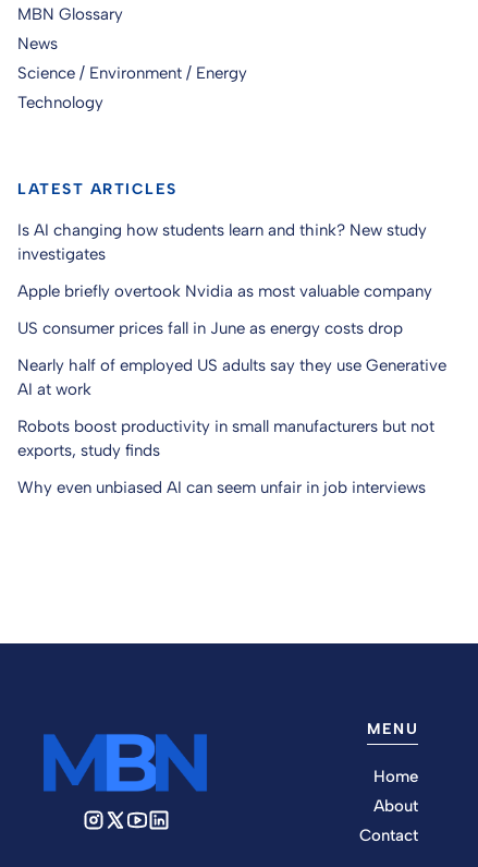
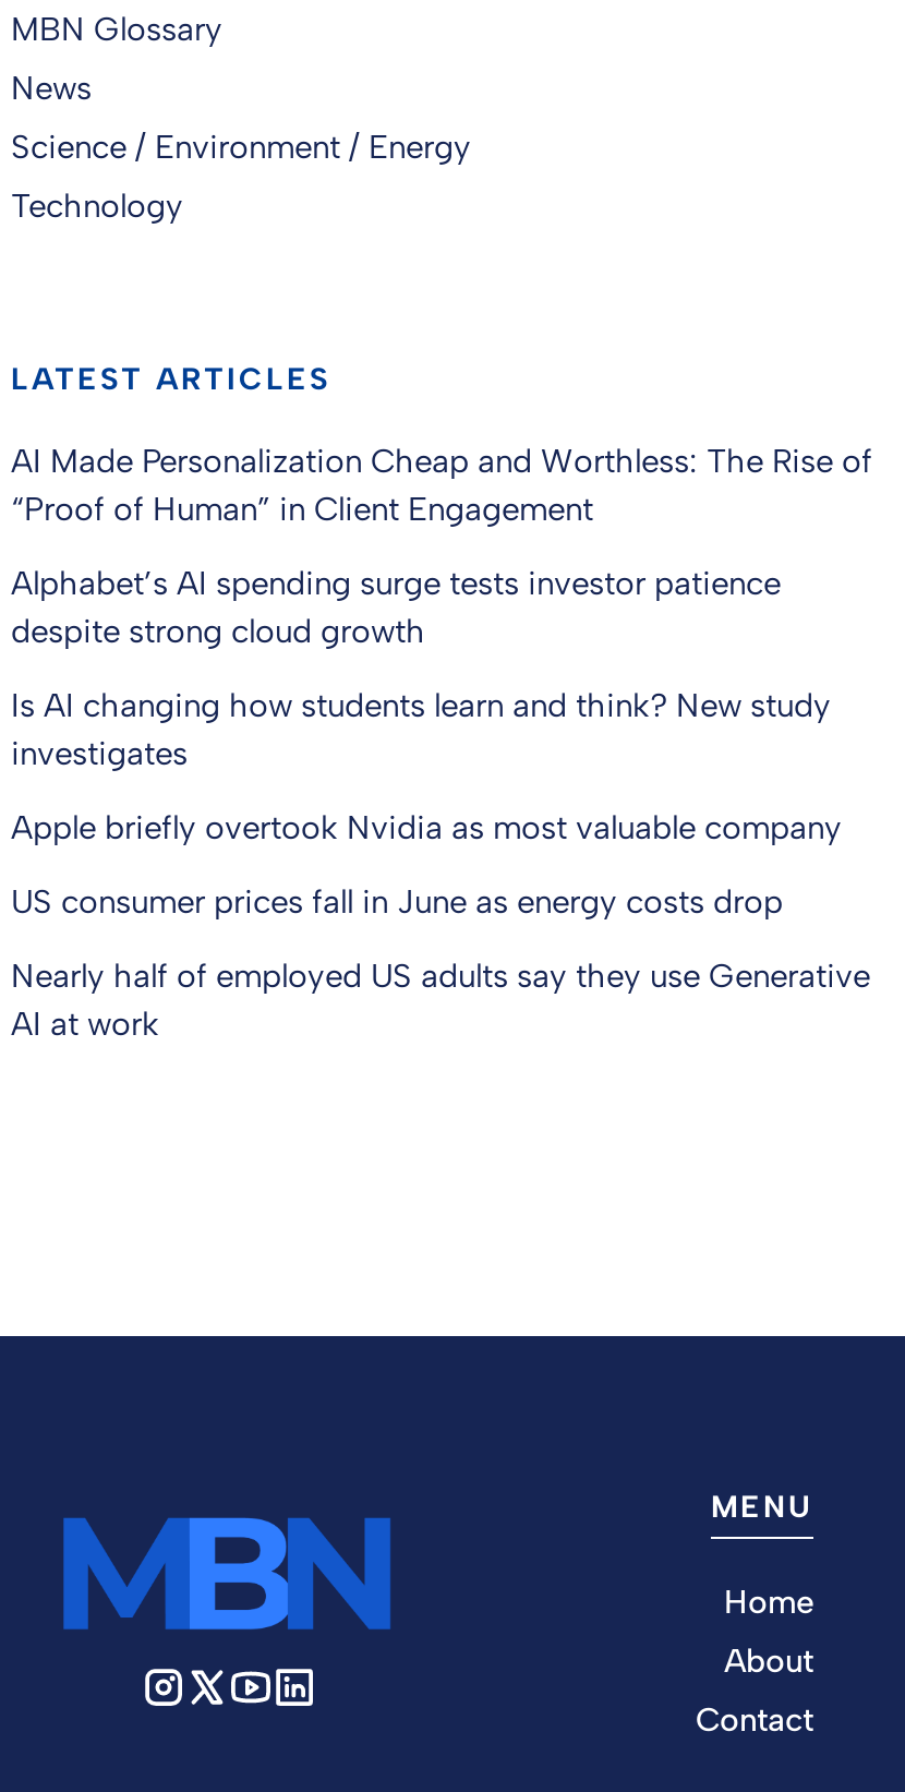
none -> [11,440,872,650] AI Made Personalization Cheap and Worthless: The Rise of | “Proof of Human” in Client Engagement | Alphabet’s AI spending surge tests investor patience | despite strong cloud growth
moved [17,220,446,399] -> [11,685,870,1042]: Is AI changing how students learn and think? New study | investigates | Apple briefly overtook Nvidia as most valuable company | US consumer prices fall in June as energy costs drop | Nearly half of employed US adults say they use Generative | AI at work
[17,416,434,497] Robots boost productivity in small manufacturers but not | exports, study finds | Why even unbiased AI can seem unfair in job interviews -> none

